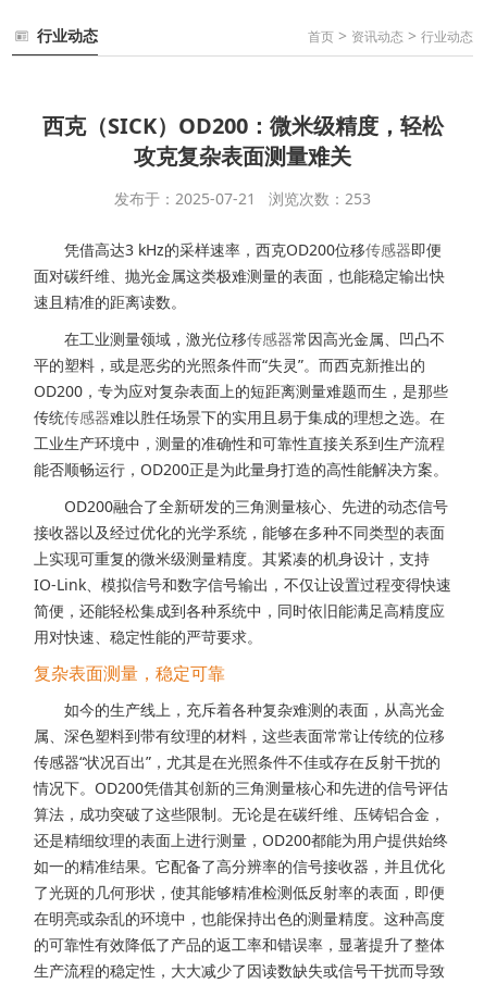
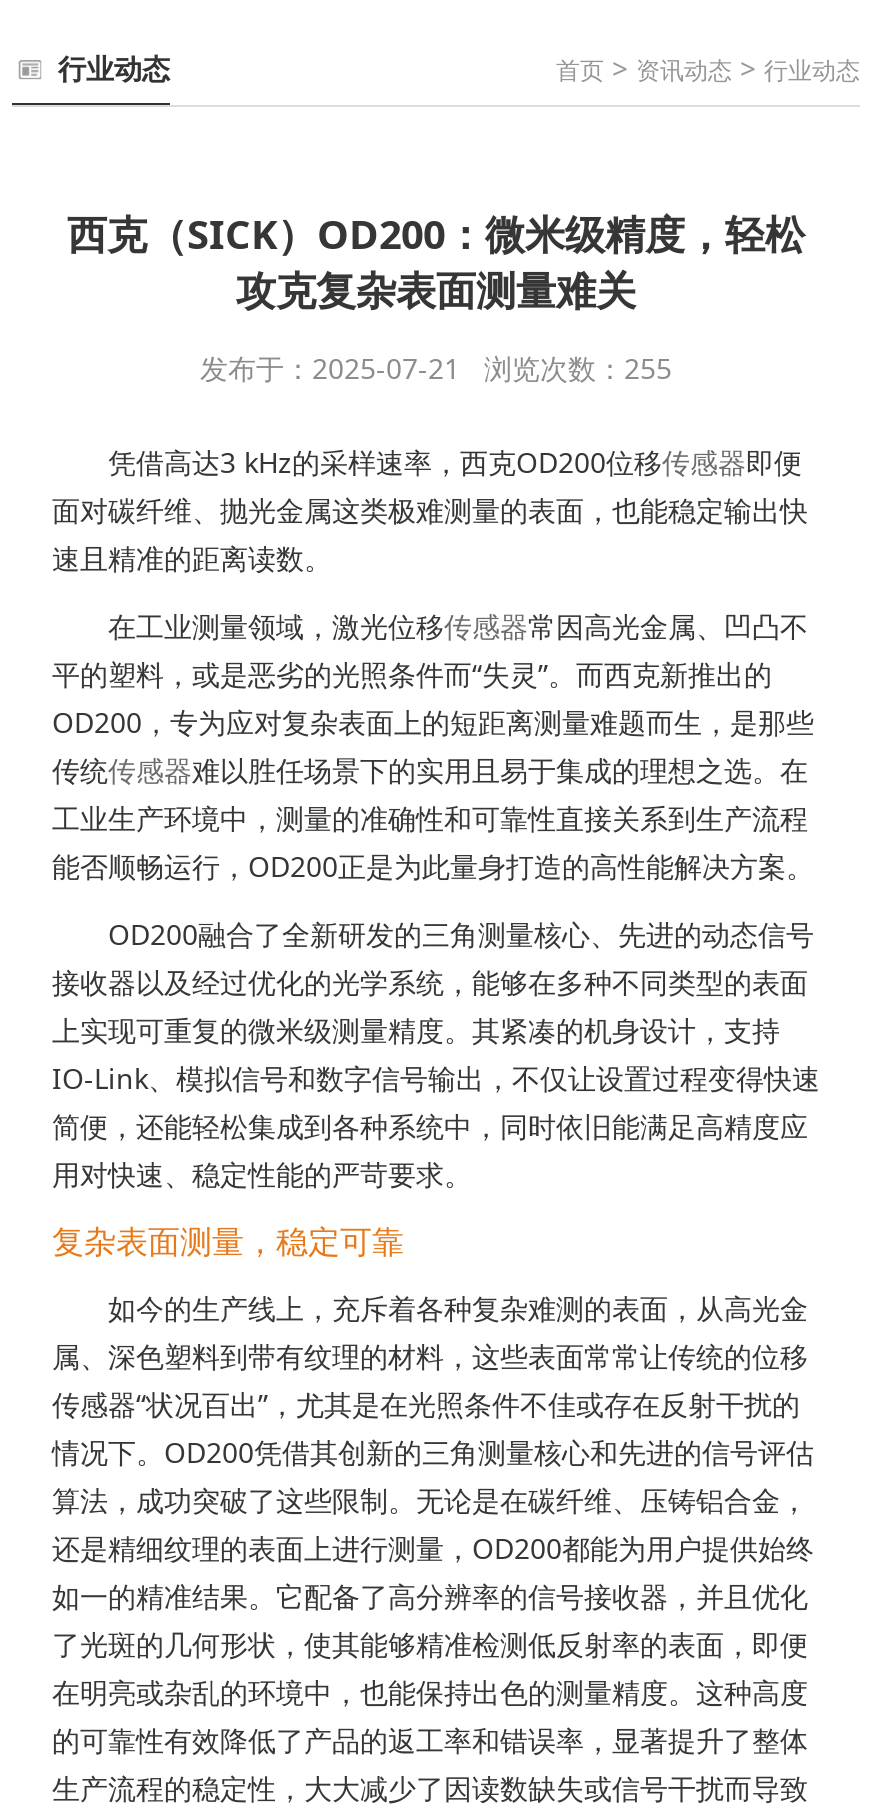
[114,188,371,209] 发布于：2025-07-21 浏览次数：253 -> [200,349,672,387] 发布于：2025-07-21 浏览次数：255

